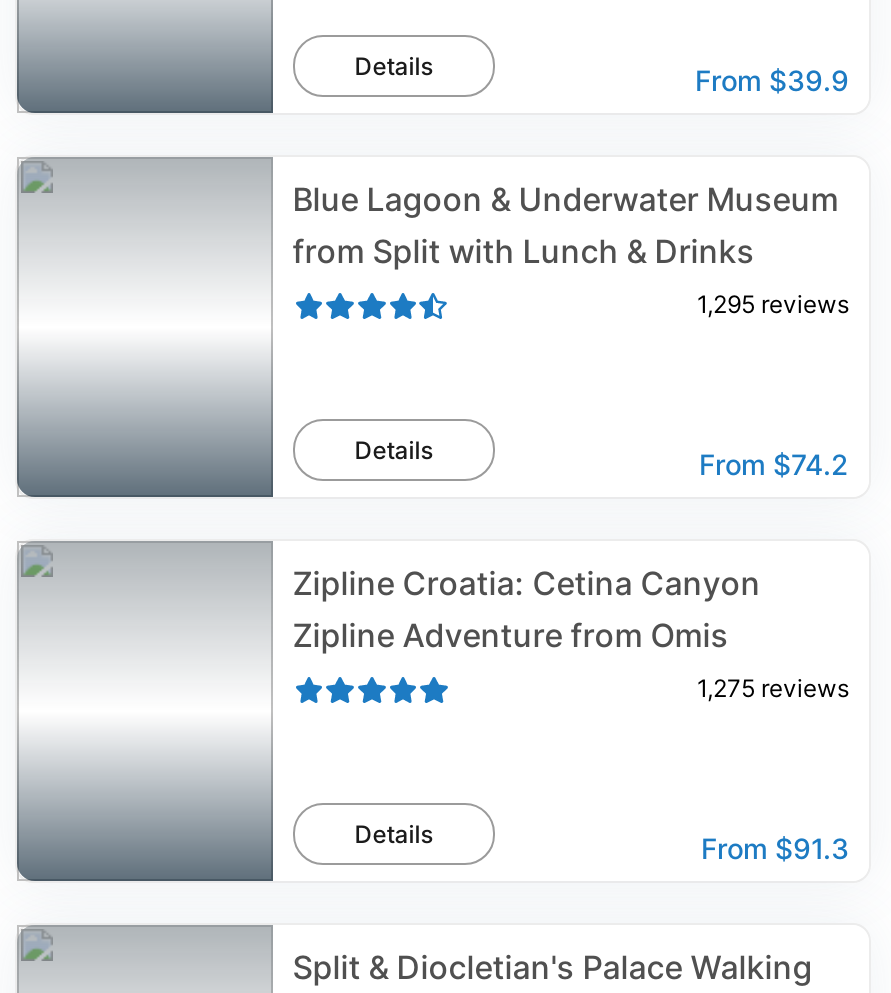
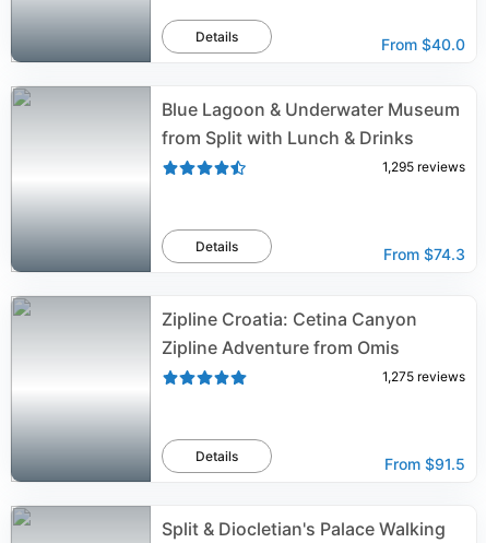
[695,63,849,97] From $39.9 -> [381,35,465,54] From $40.0
[699,447,849,481] From $74.2 -> [383,245,465,264] From $74.3
[701,831,849,865] From $91.3 -> [384,455,465,473] From $91.5

